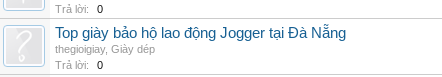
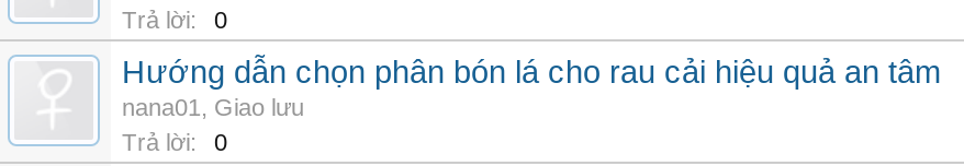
[55,25,346,55] Top giày bảo hộ lao động Jogger tại Đà Nẵng | thegioigiay, Giày dép -> [122,55,943,120] Hướng dẫn chọn phân bón lá cho rau cải hiệu quả an tâm | nana01, Giao lưu

